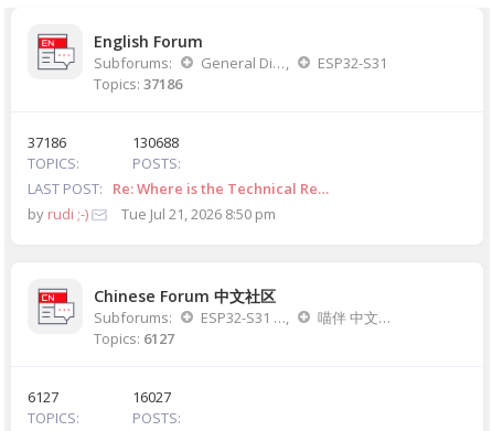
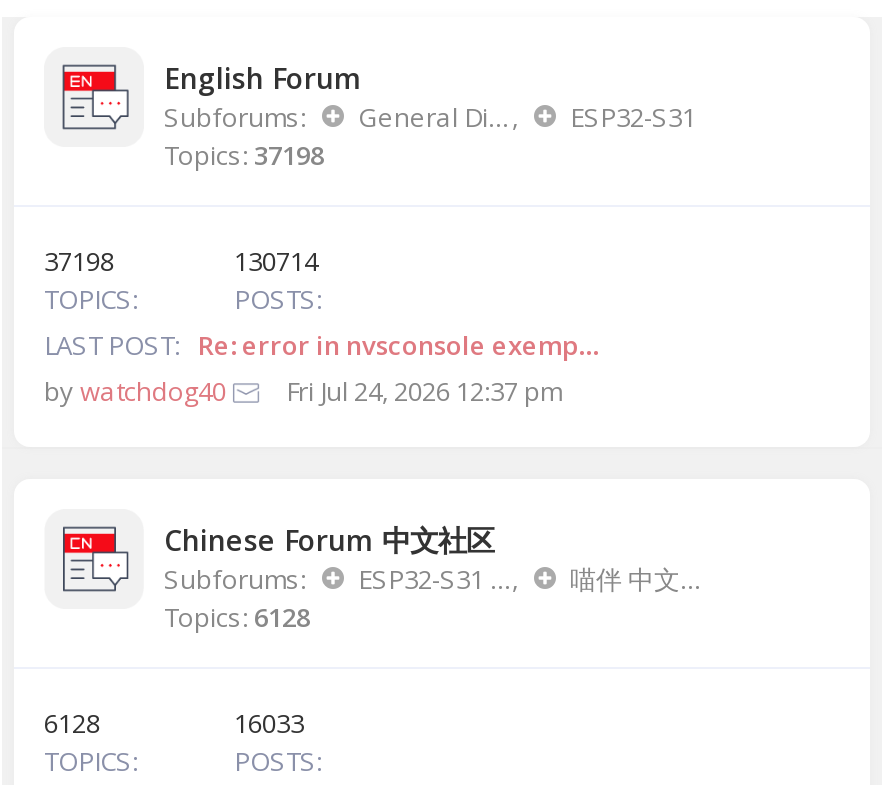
[94,73,182,93] Topics: 37186 -> [164,136,324,172] Topics: 37198
[28,132,66,152] 37186 -> [44,242,114,278] 37198
[132,132,179,152] 130688 -> [234,242,318,278] 130714
[28,178,329,223] Re: Where is the Technical Re… | by rudi ;-) | Tue Jul 21, 2026 8:50 pm -> [44,326,598,408] Re: error in nvsconsole exemp… | by watchdog40 | Fri Jul 24, 2026 12:37 pm
[94,328,174,348] Topics: 6127 -> [164,598,310,634] Topics: 6128
[28,386,58,406] 6127 -> [44,704,100,740] 6128
[132,386,171,406] 16027 -> [234,704,304,740] 16033

